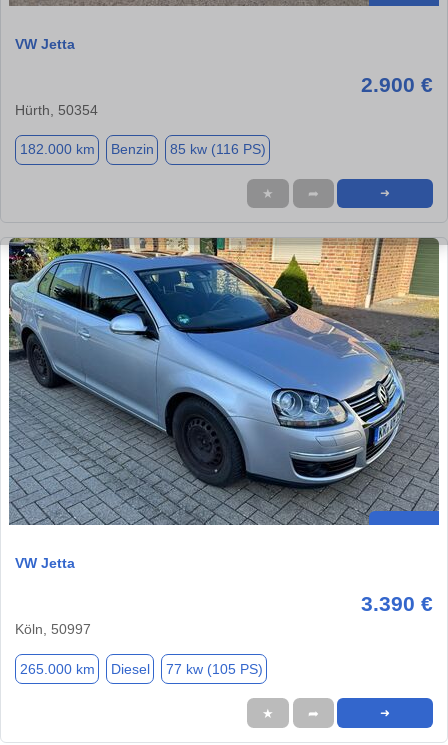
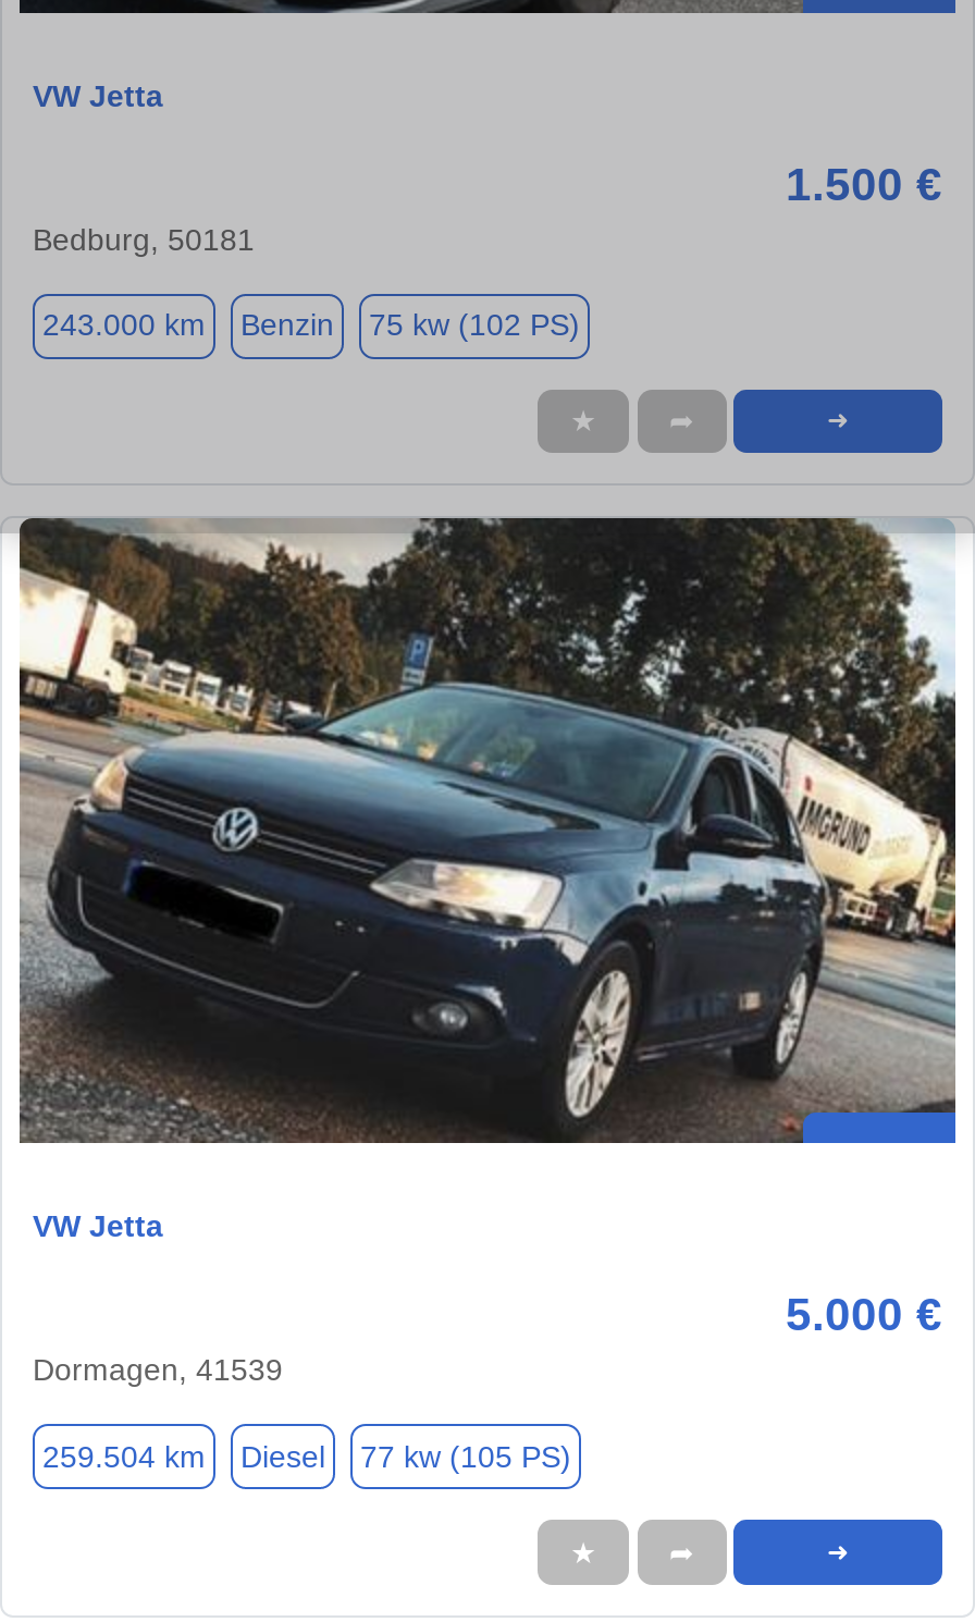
[15,73,433,118] 2.900 € | Hürth, 50354 -> [33,159,942,257] 1.500 € | Bedburg, 50181
[19,141,94,157] 182.000 km -> [42,308,206,343] 243.000 km
[169,141,265,157] 85 kw (116 PS) -> [369,308,580,343] 75 kw (102 PS)
[8,237,440,526] [image] -> [17,516,958,1145] [image]
[15,592,433,637] 3.390 € | Köln, 50997 -> [33,1290,942,1388] 5.000 € | Dormagen, 41539
[19,661,262,677] 265.000 km Diesel 77 kw (105 PS) -> [42,1439,571,1474] 259.504 km Diesel 77 kw (105 PS)

